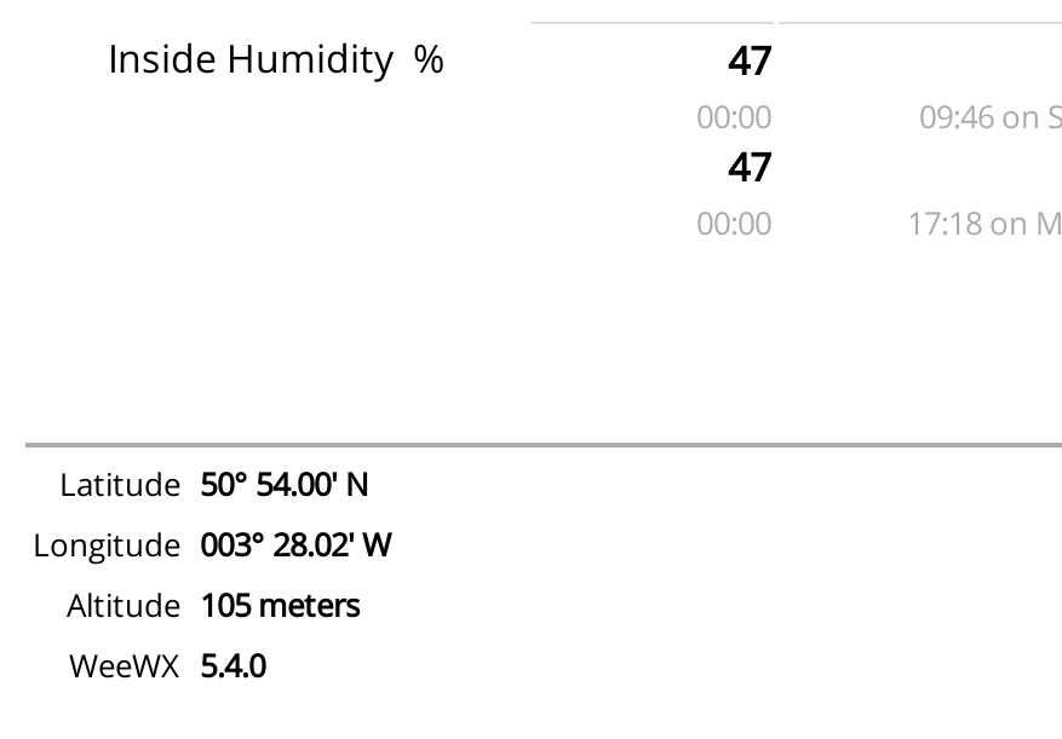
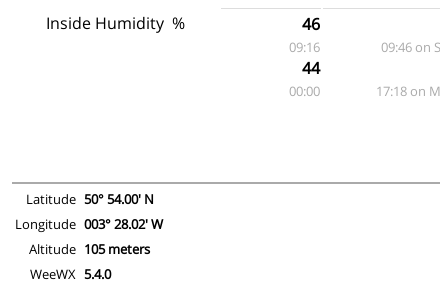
[728,33,771,87] 47 -> [302,13,320,35] 46
[696,94,771,137] 00:00 -> [289,38,320,56] 09:16
[728,140,771,193] 47 -> [302,57,320,79] 44

